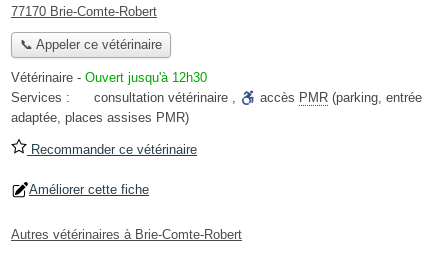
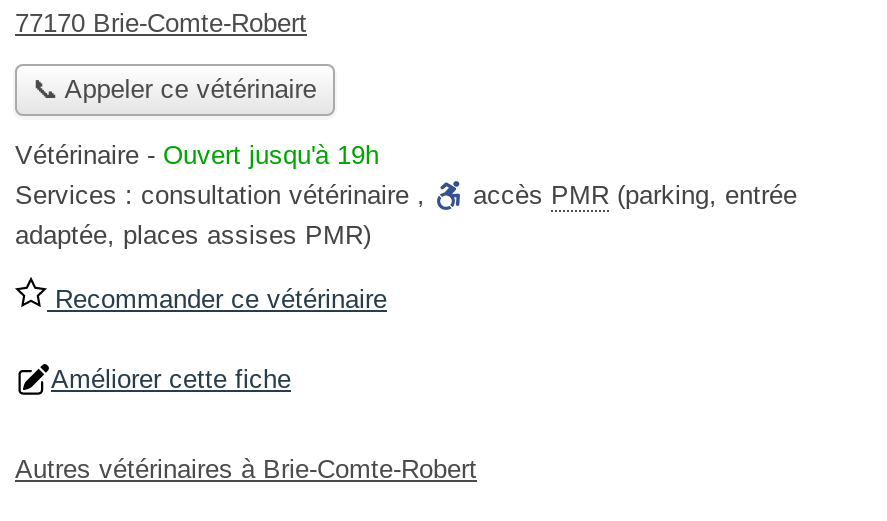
[11,70,240,105] Vétérinaire - Ouvert jusqu'à 12h30 | Services : | consultation vétérinaire , -> [15,141,433,211] Vétérinaire - Ouvert jusqu'à 19h | Services : consultation vétérinaire ,

